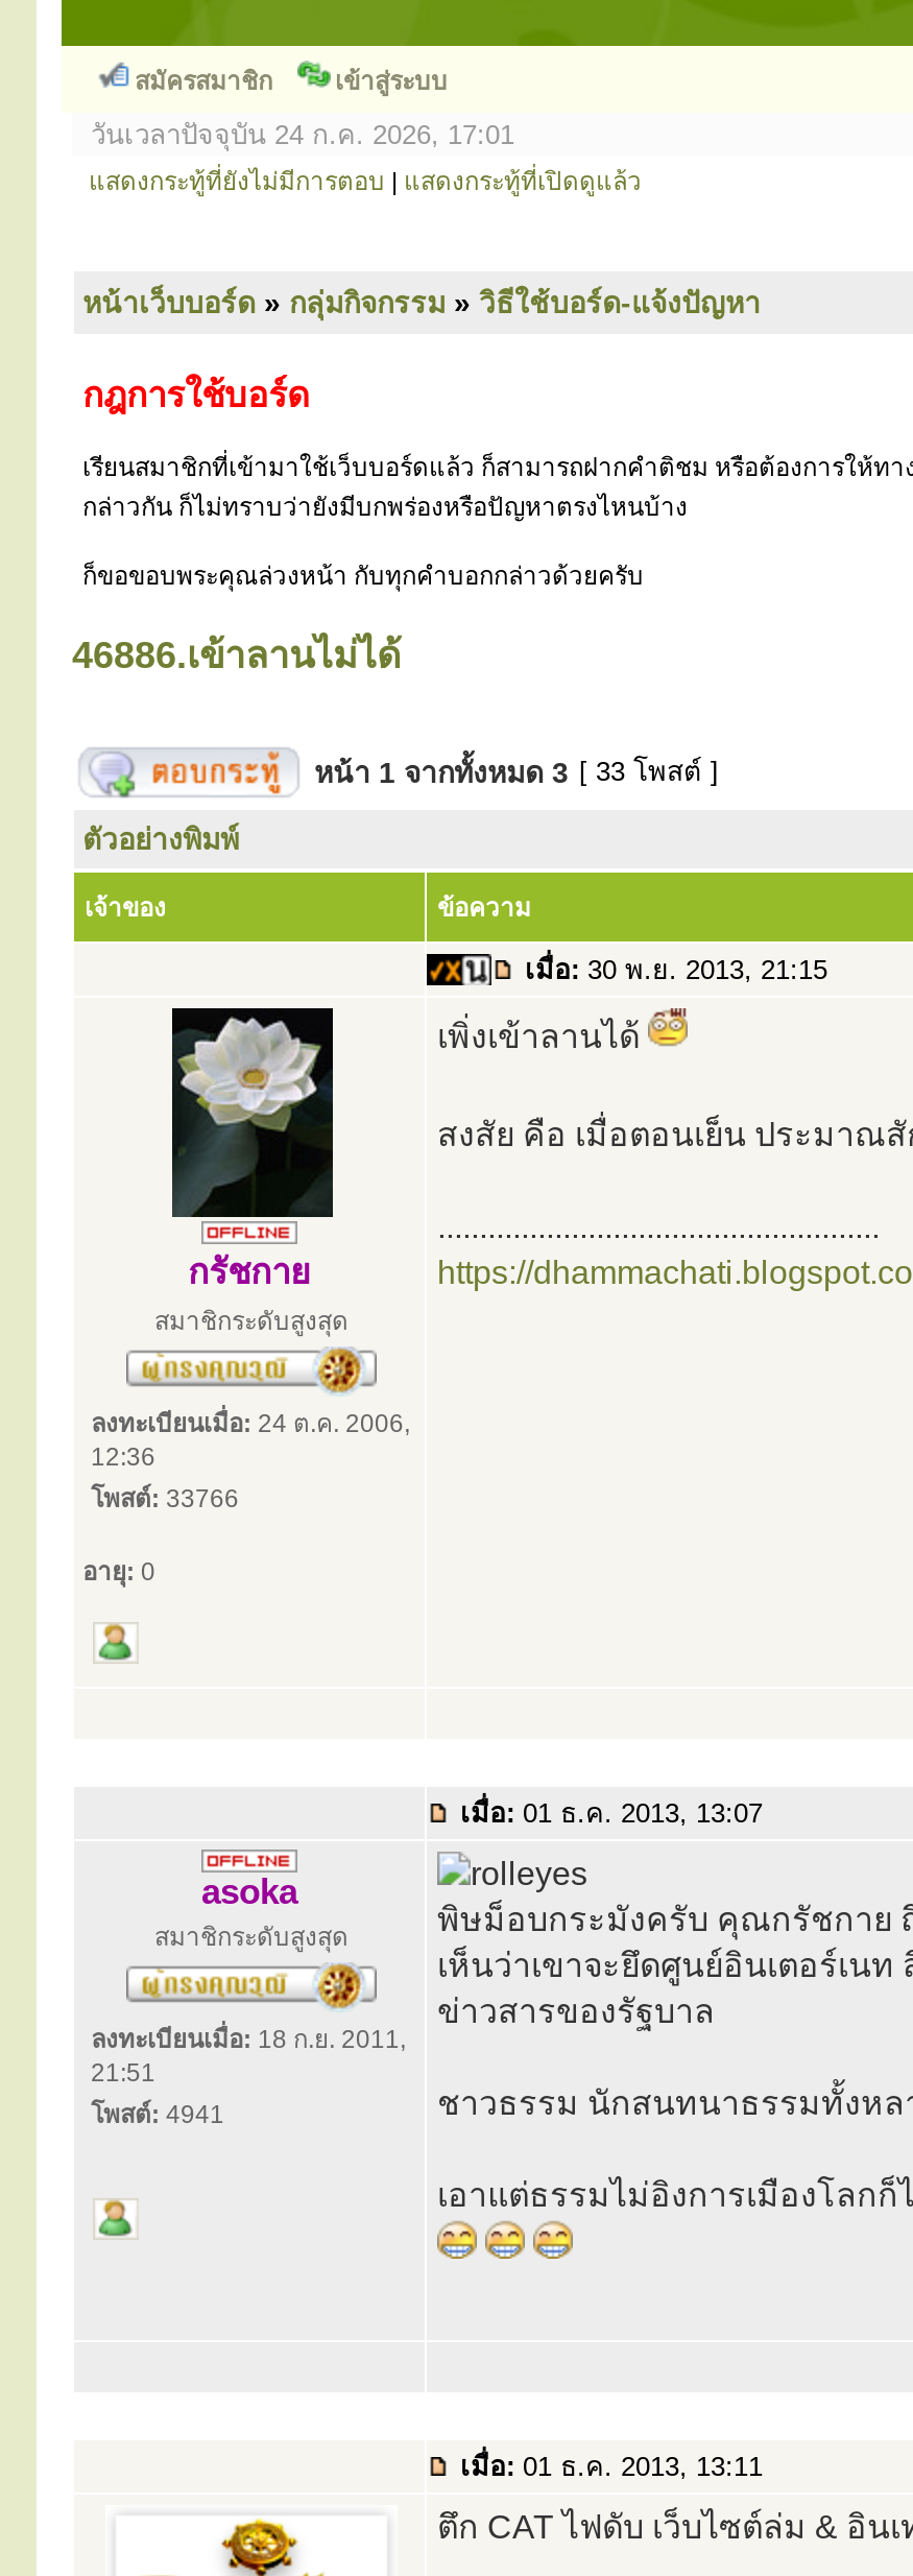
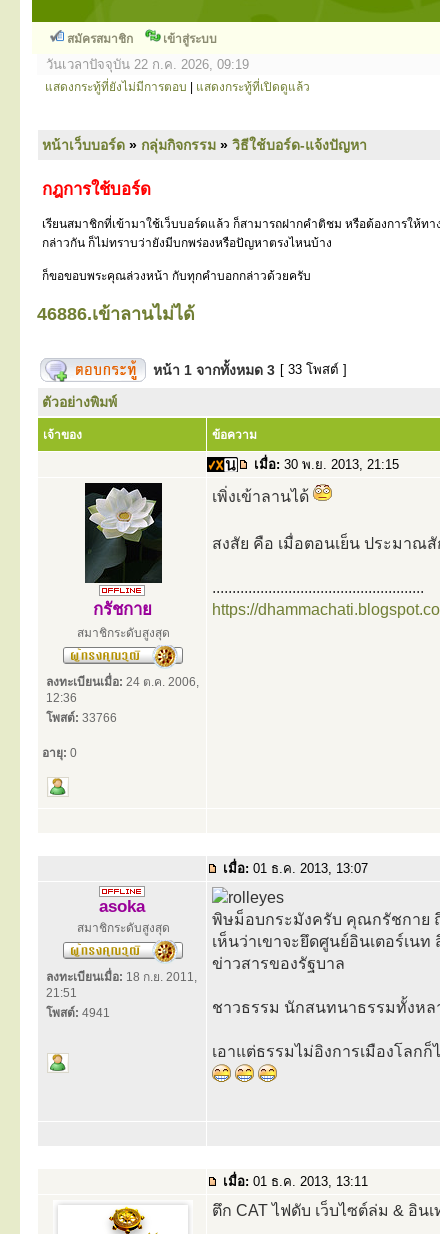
[91,119,531,150] วันเวลาปัจจุบัน 24 ก.ค. 2026, 17:01 -> [46,57,257,72] วันเวลาปัจจุบัน 22 ก.ค. 2026, 09:19

